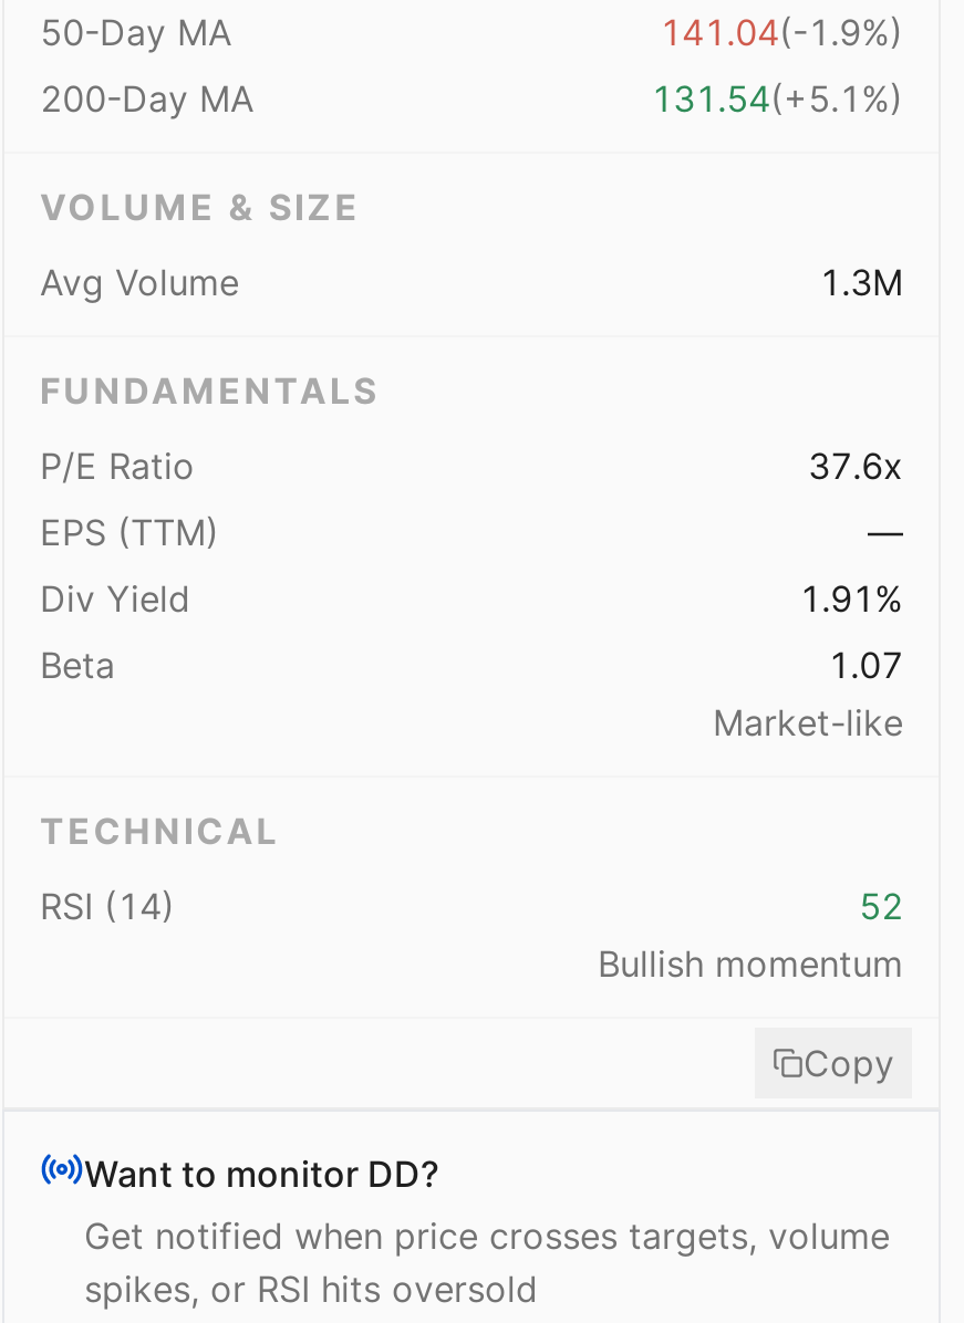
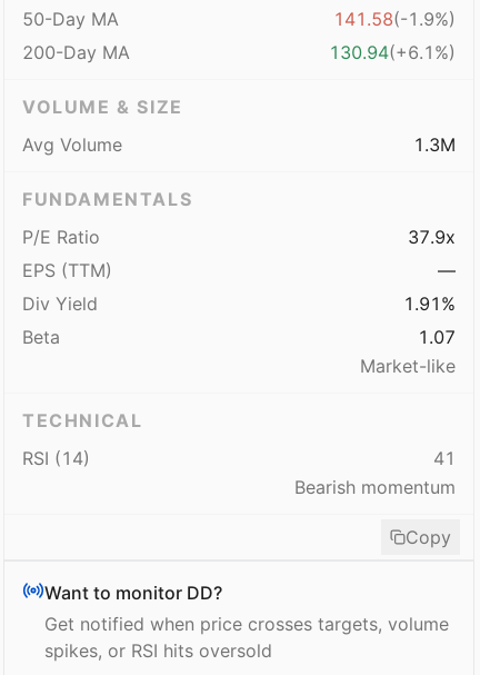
[660,10,903,54] 141.04(-1.9%) -> [333,8,456,30] 141.58(-1.9%)
[651,76,903,121] 131.54(+5.1%) -> [329,41,456,63] 130.94(+6.1%)
[808,444,903,488] 37.6x -> [408,226,456,248] 37.9x
[859,884,903,928] 52 -> [433,447,456,469] 41
[598,941,903,986] Bullish momentum -> [294,476,456,498] Bearish momentum

